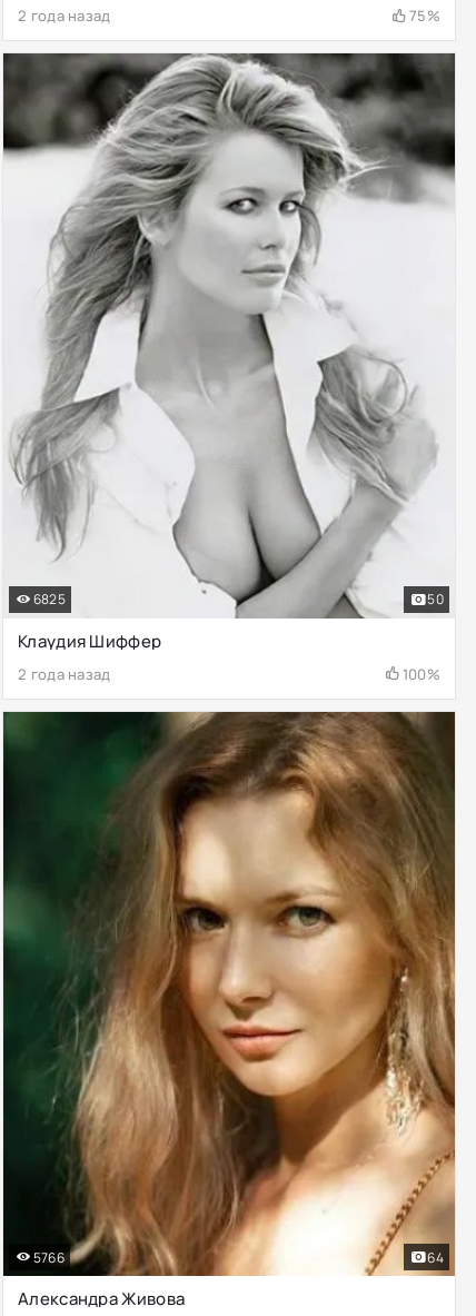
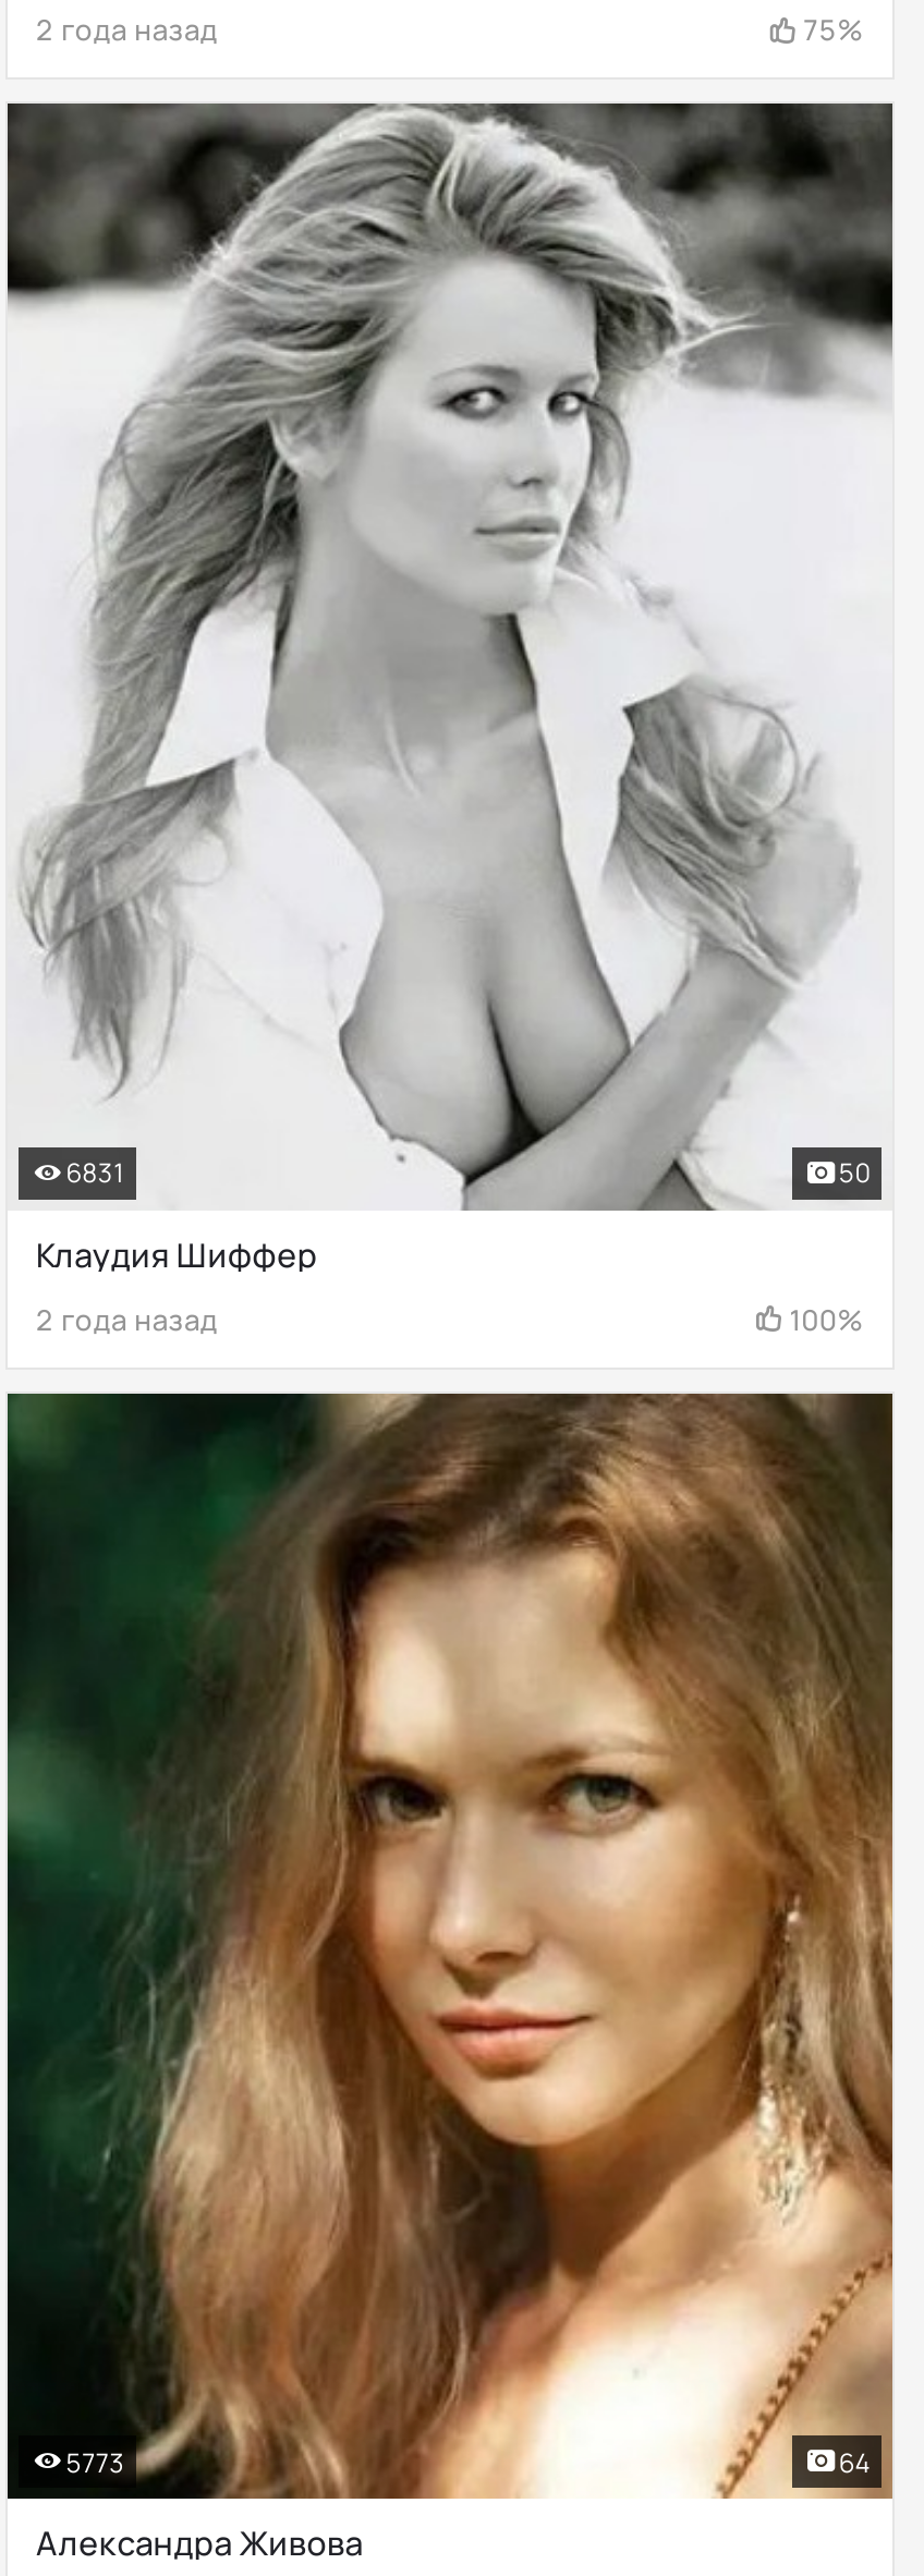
[33,590,66,608] 6825 -> [66,1154,125,1191] 6831
[33,1248,65,1266] 5766 -> [66,2443,125,2480] 5773

